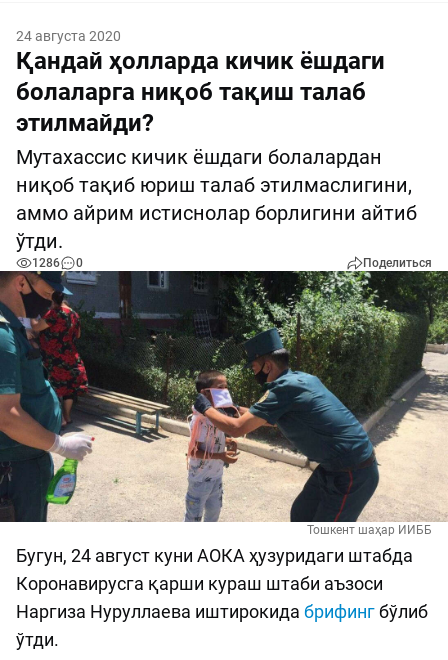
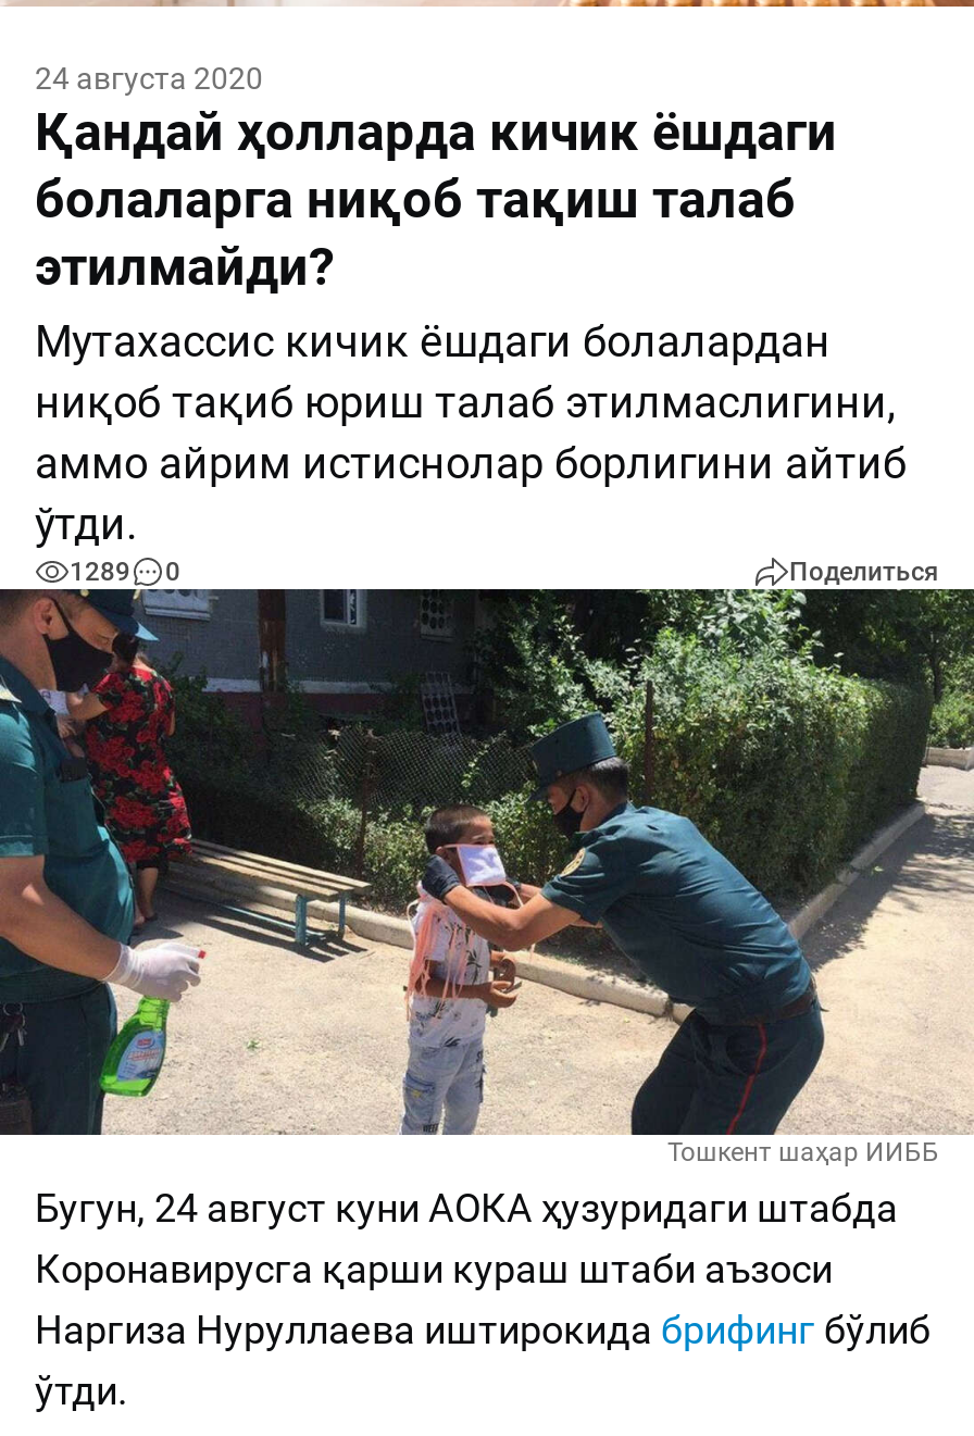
[32,256,83,270] 1286 0 -> [70,557,180,587] 1289 0

